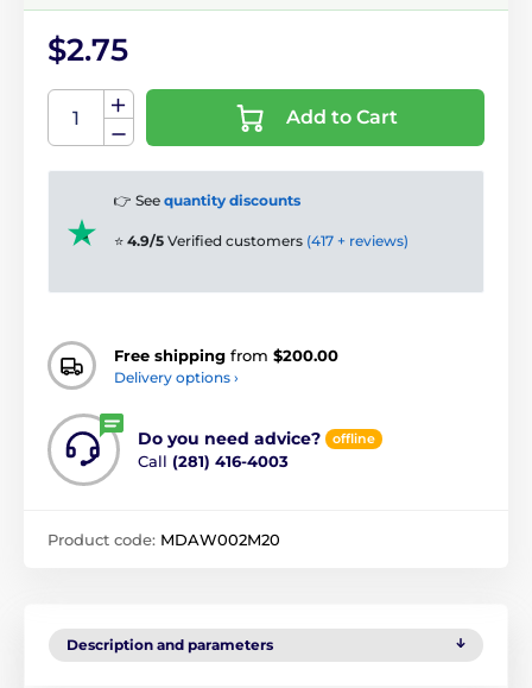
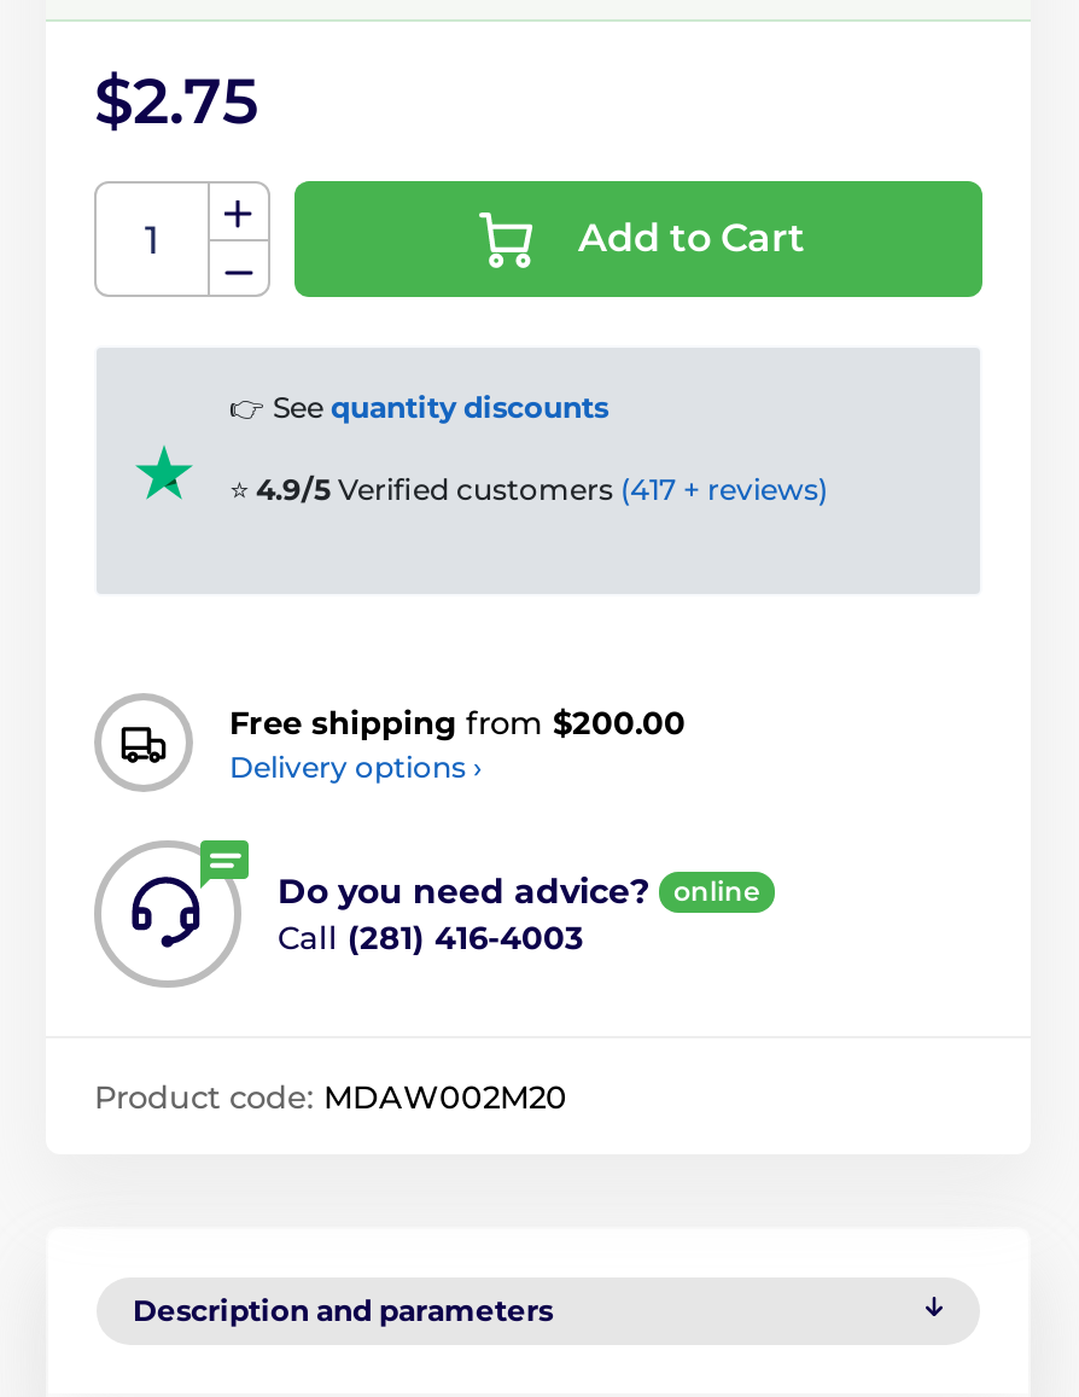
[332,431,375,447] offline -> [673,875,760,909] online

